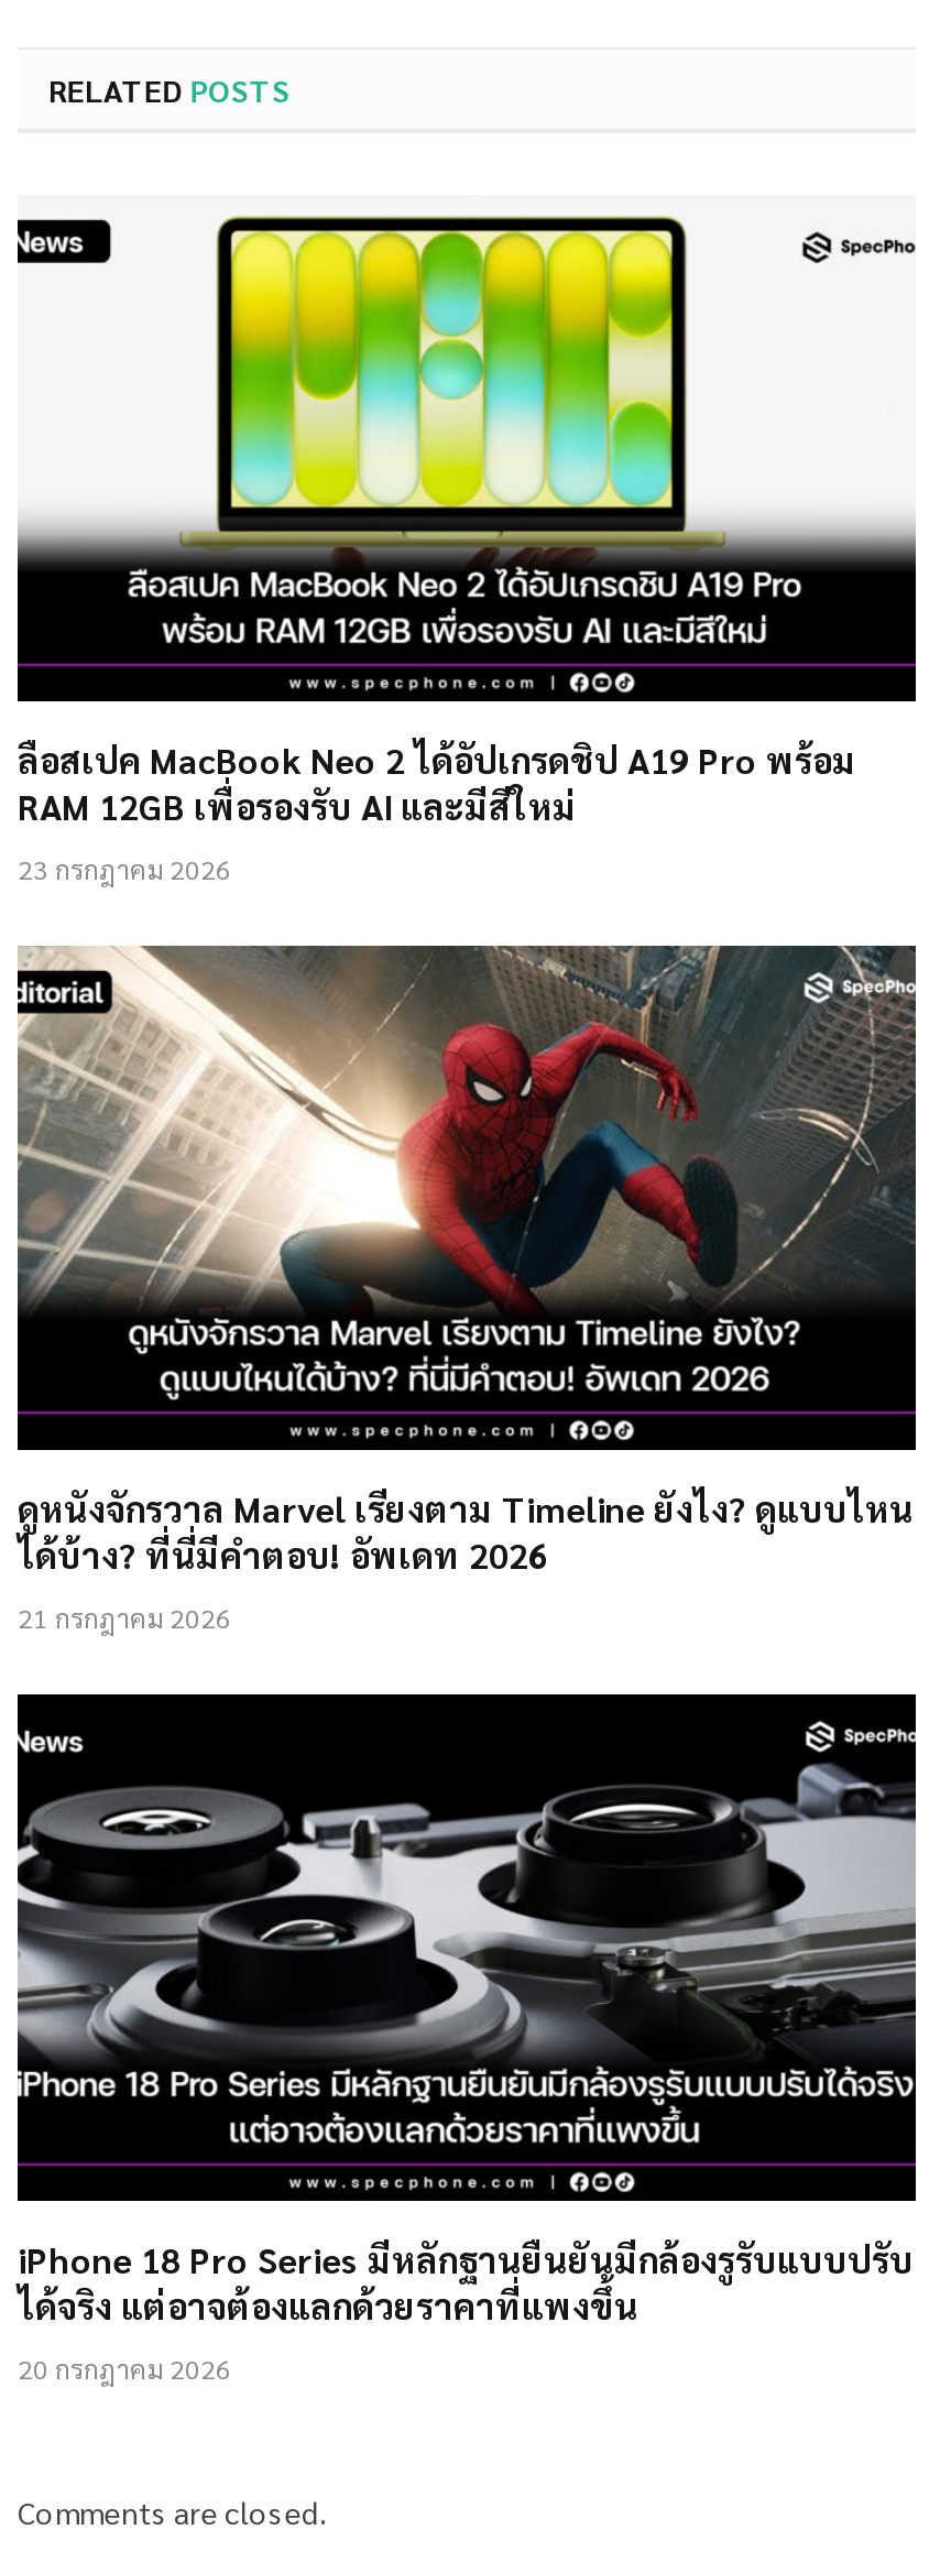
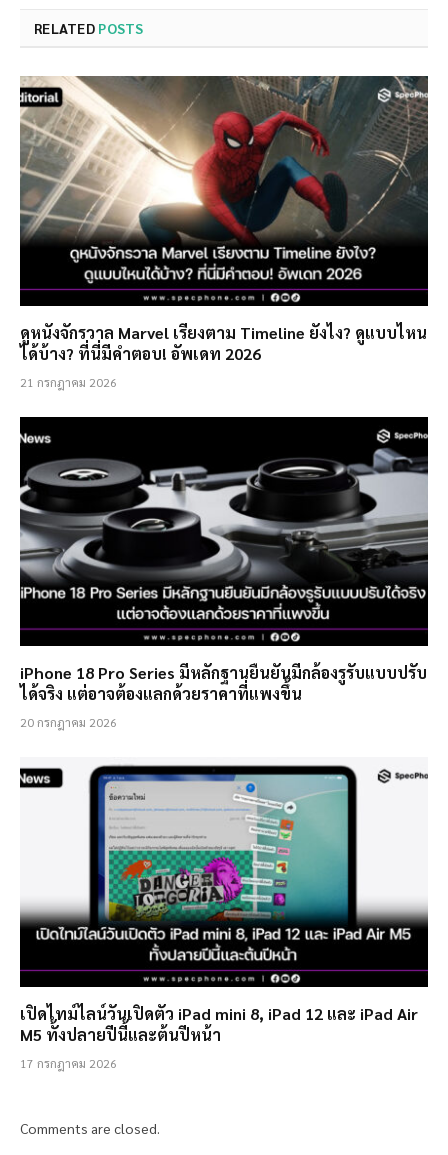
[18,215,916,885] [image] | ลือสเปค MacBook Neo 2 ได้อัปเกรดชิป A19 Pro พร้อม | RAM 12GB เพื่อรองรับ AI และมีสีใหม่ | 23 กรกฎาคม 2026 -> none
moved [13,941,920,1397] -> [18,75,430,282]: [image]
moved [13,1531,920,2385] -> [18,342,430,730]: [image] | ได้บ้าง? ที่นี่มีคำตอบ! อัพเดท 2026 | 21 กรกฎาคม 2026 | iPhone 18 Pro Series มีหลักฐานยืนยันมีกล้องรูรับแบบปรับ | ได้จริง แต่อาจต้องแลกด้วยราคาที่แพงขึ้น | 20 กรกฎาคม 2026
none -> [19,764,428,961] [image]
none -> [20,1002,418,1070] เปิดไทม์ไลน์วันเปิดตัว iPad mini 8, iPad 12 และ iPad Air | M5 ทั้งปลายปีนี้และต้นปีหน้า | 17 กรกฎาคม 2026

